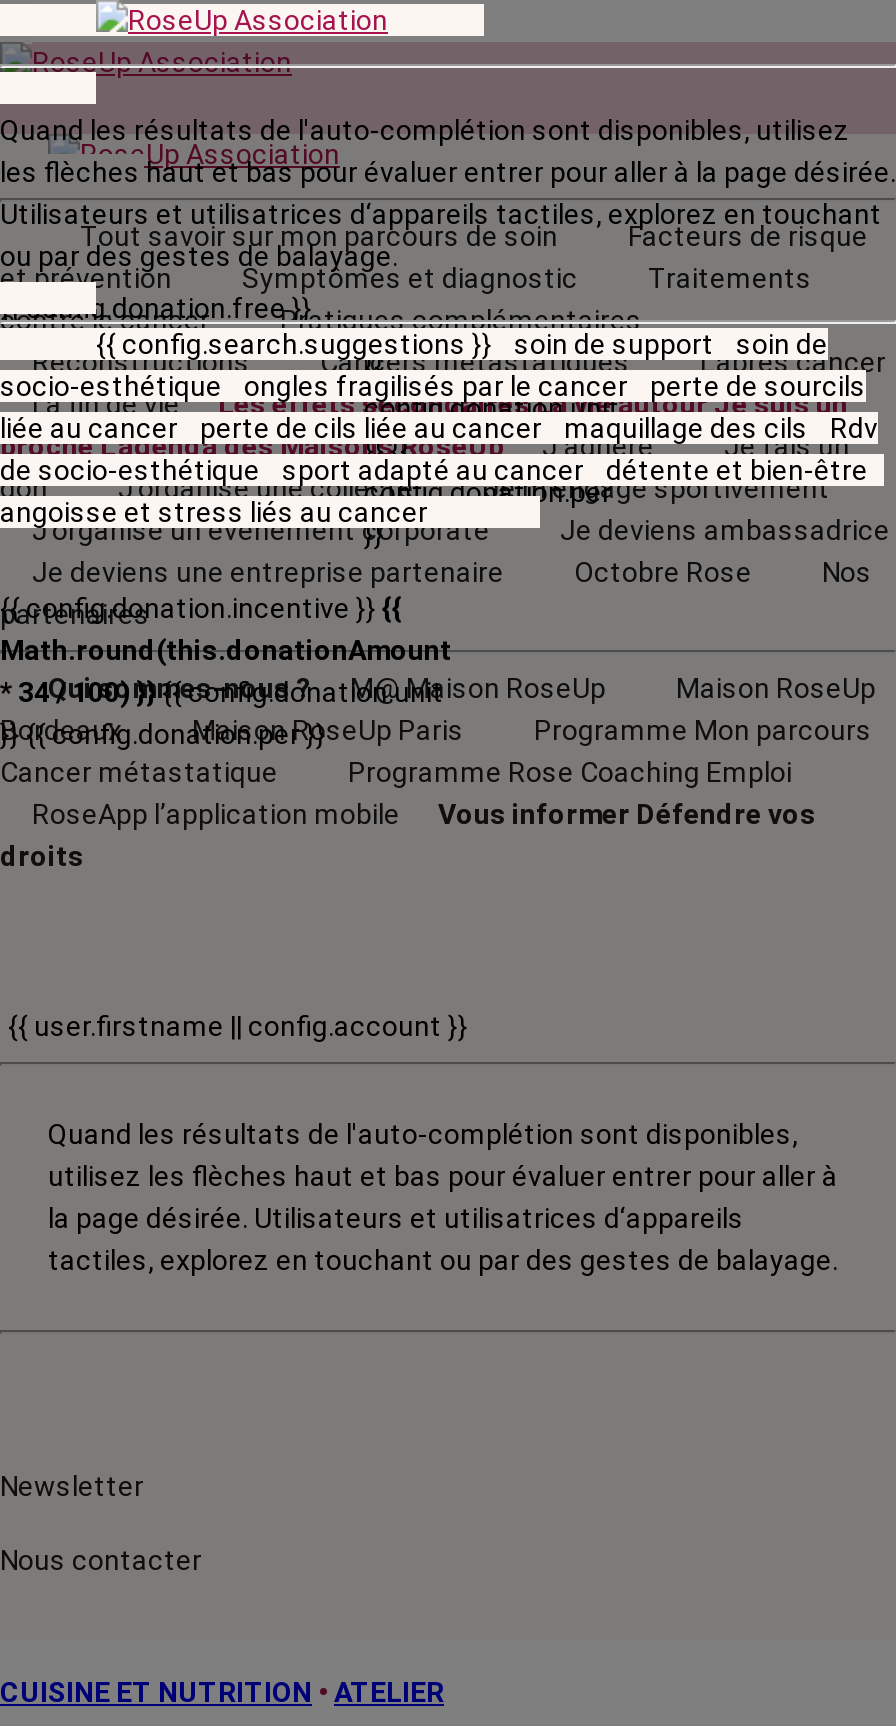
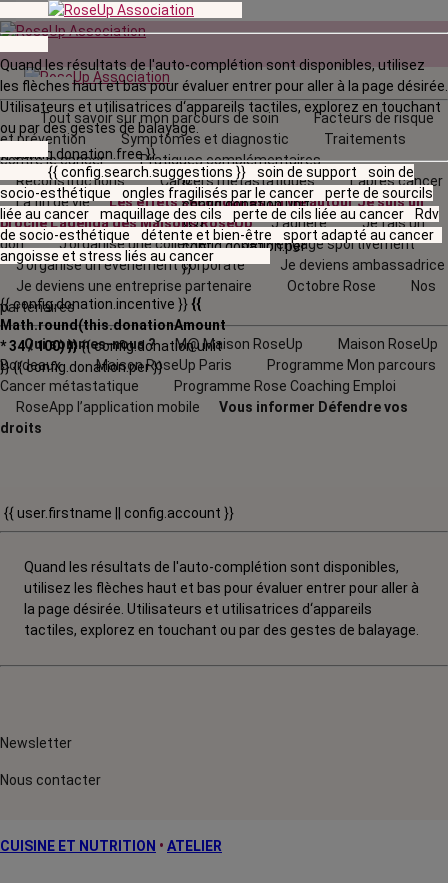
[0,412,878,444] liée au cancer perte de cils liée au cancer maquillage des cils Rdv -> [0,206,439,222] liée au cancer maquillage des cils perte de cils liée au cancer Rdv
[0,454,868,486] de socio-esthétique sport adapté au cancer détente et bien-être -> [0,227,434,243] de socio-esthétique détente et bien-être sport adapté au cancer

